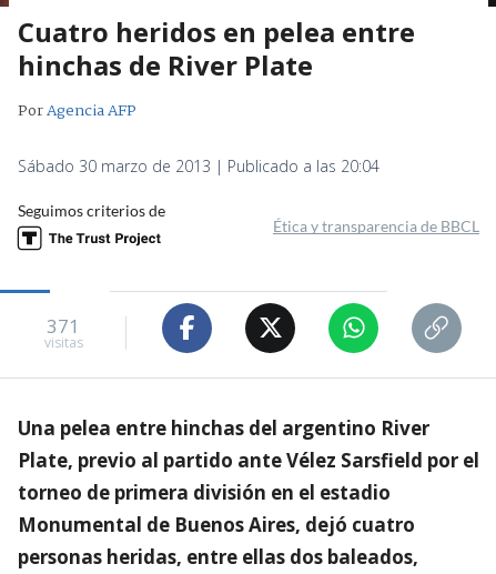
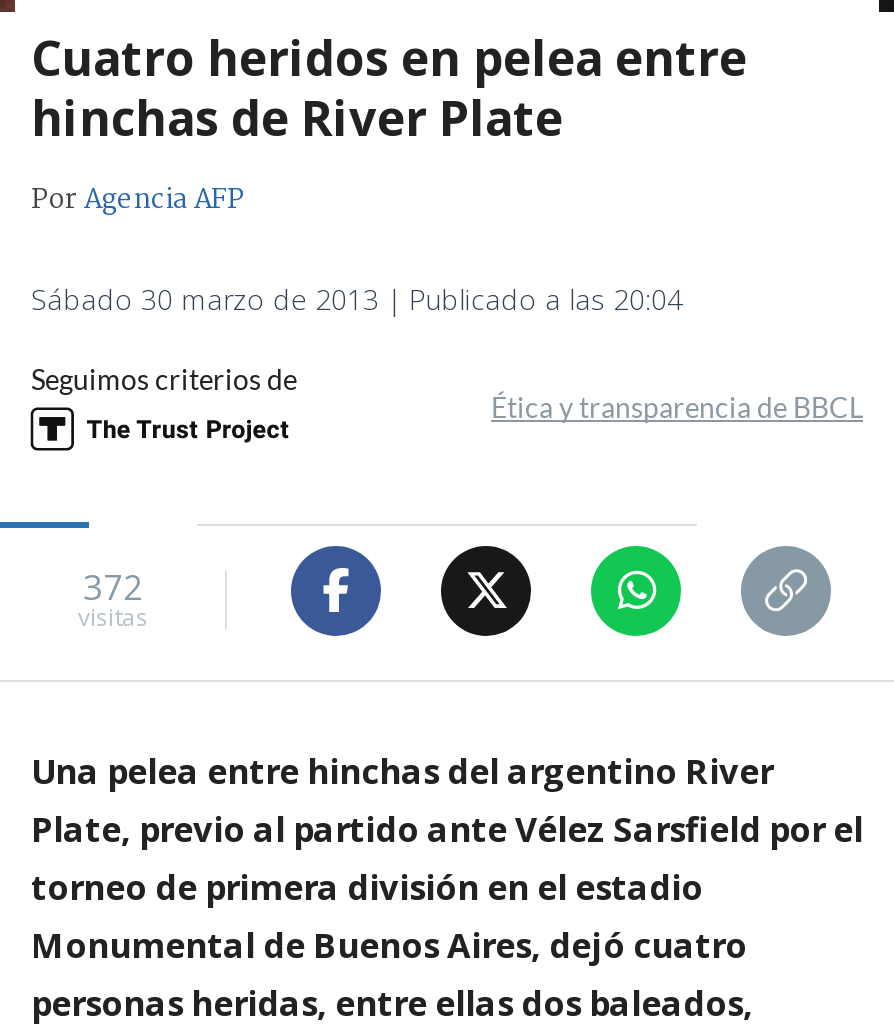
[47,313,80,339] 371 -> [83,565,143,611] 372

